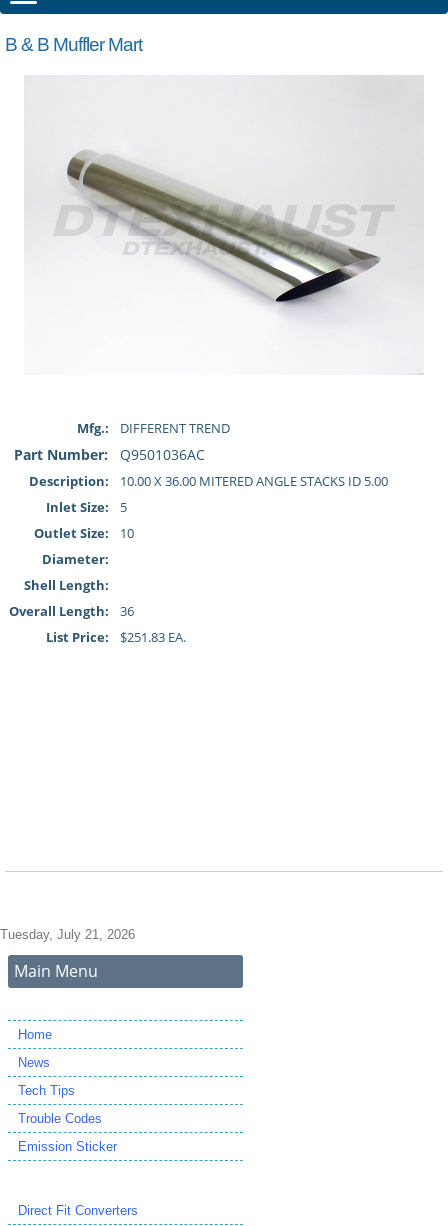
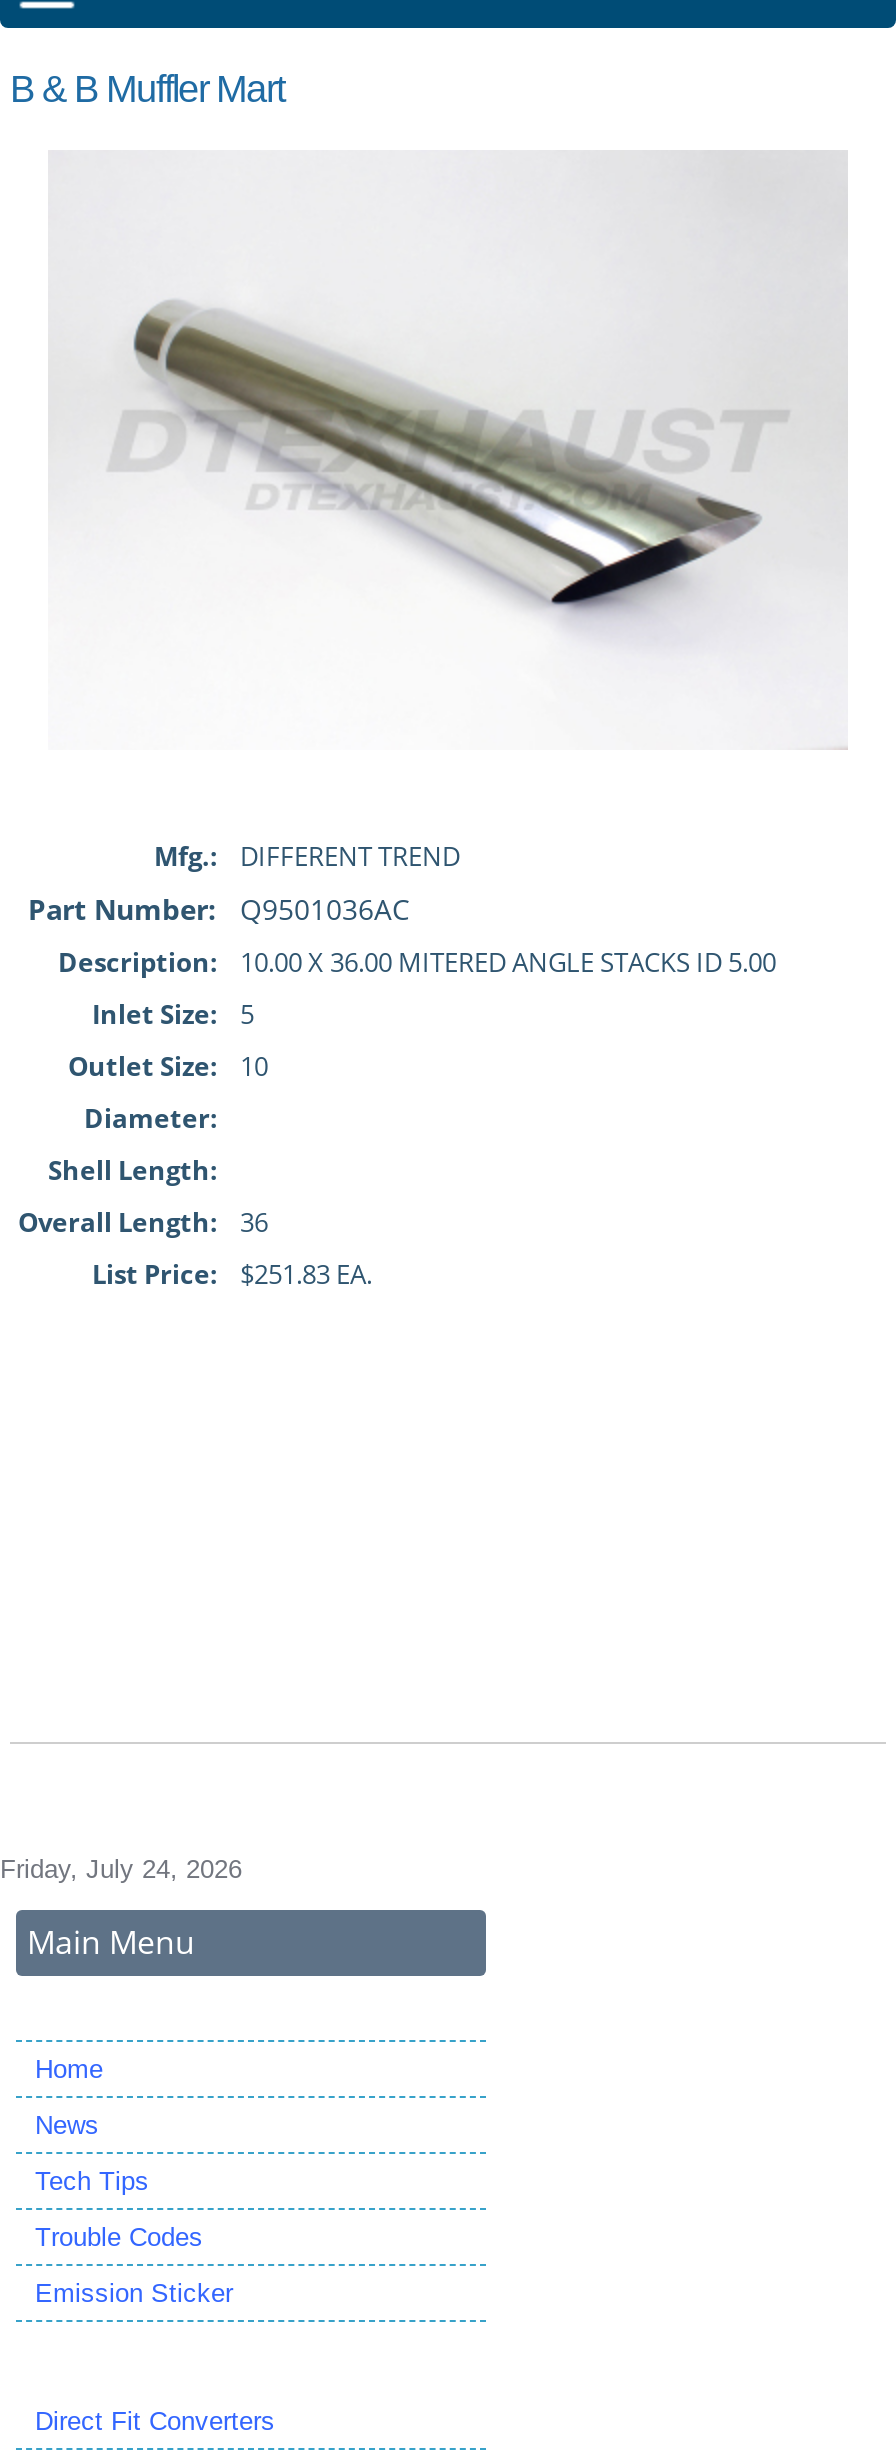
[0,927,135,942] Tuesday, July 21, 2026 -> [0,1855,242,1885] Friday, July 24, 2026

